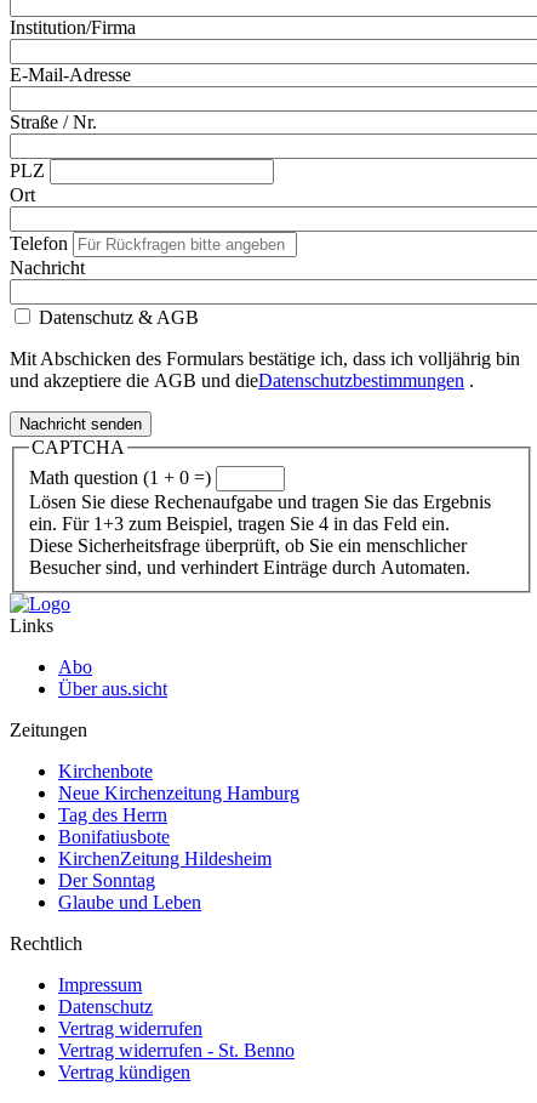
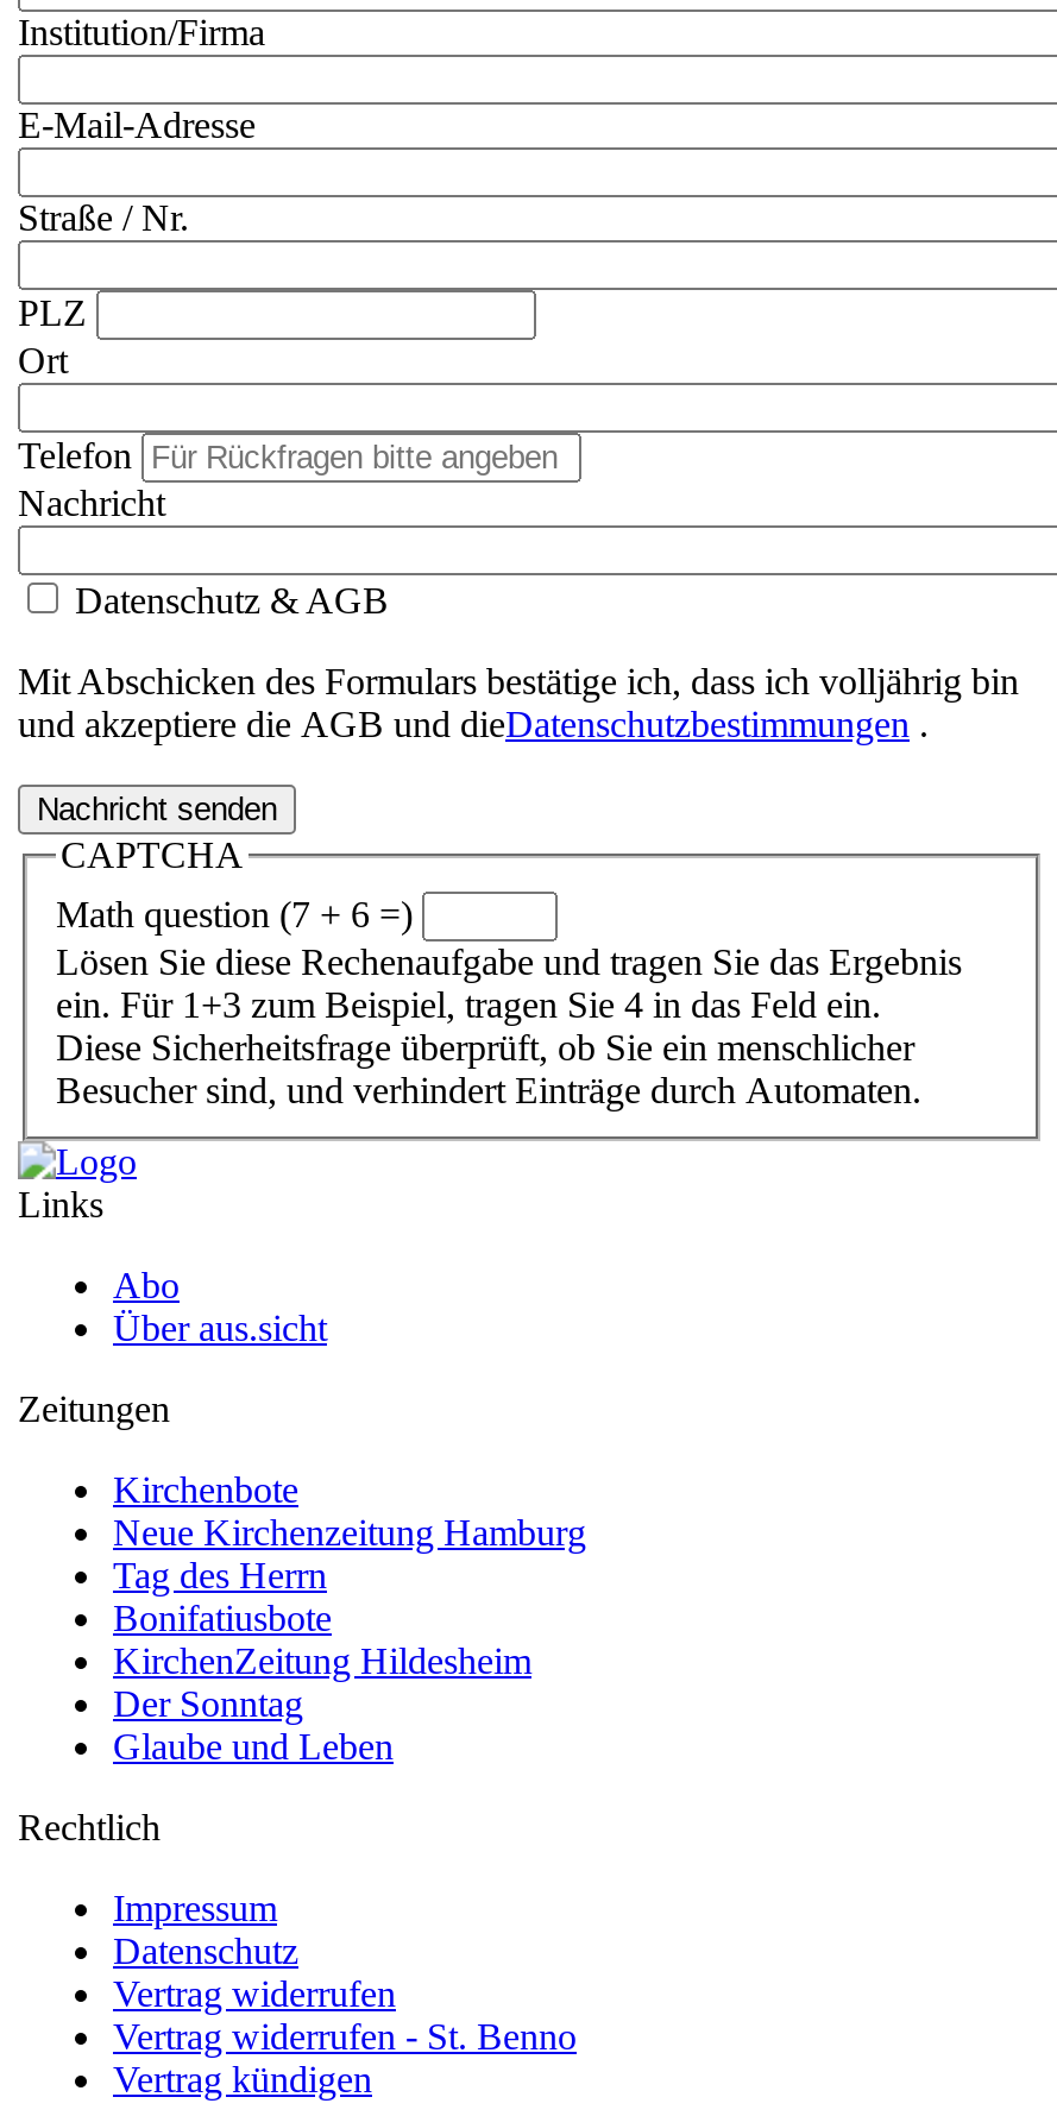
[29,467,211,488] Math question (1 + 0 =) -> [56,893,413,934] Math question (7 + 6 =)

